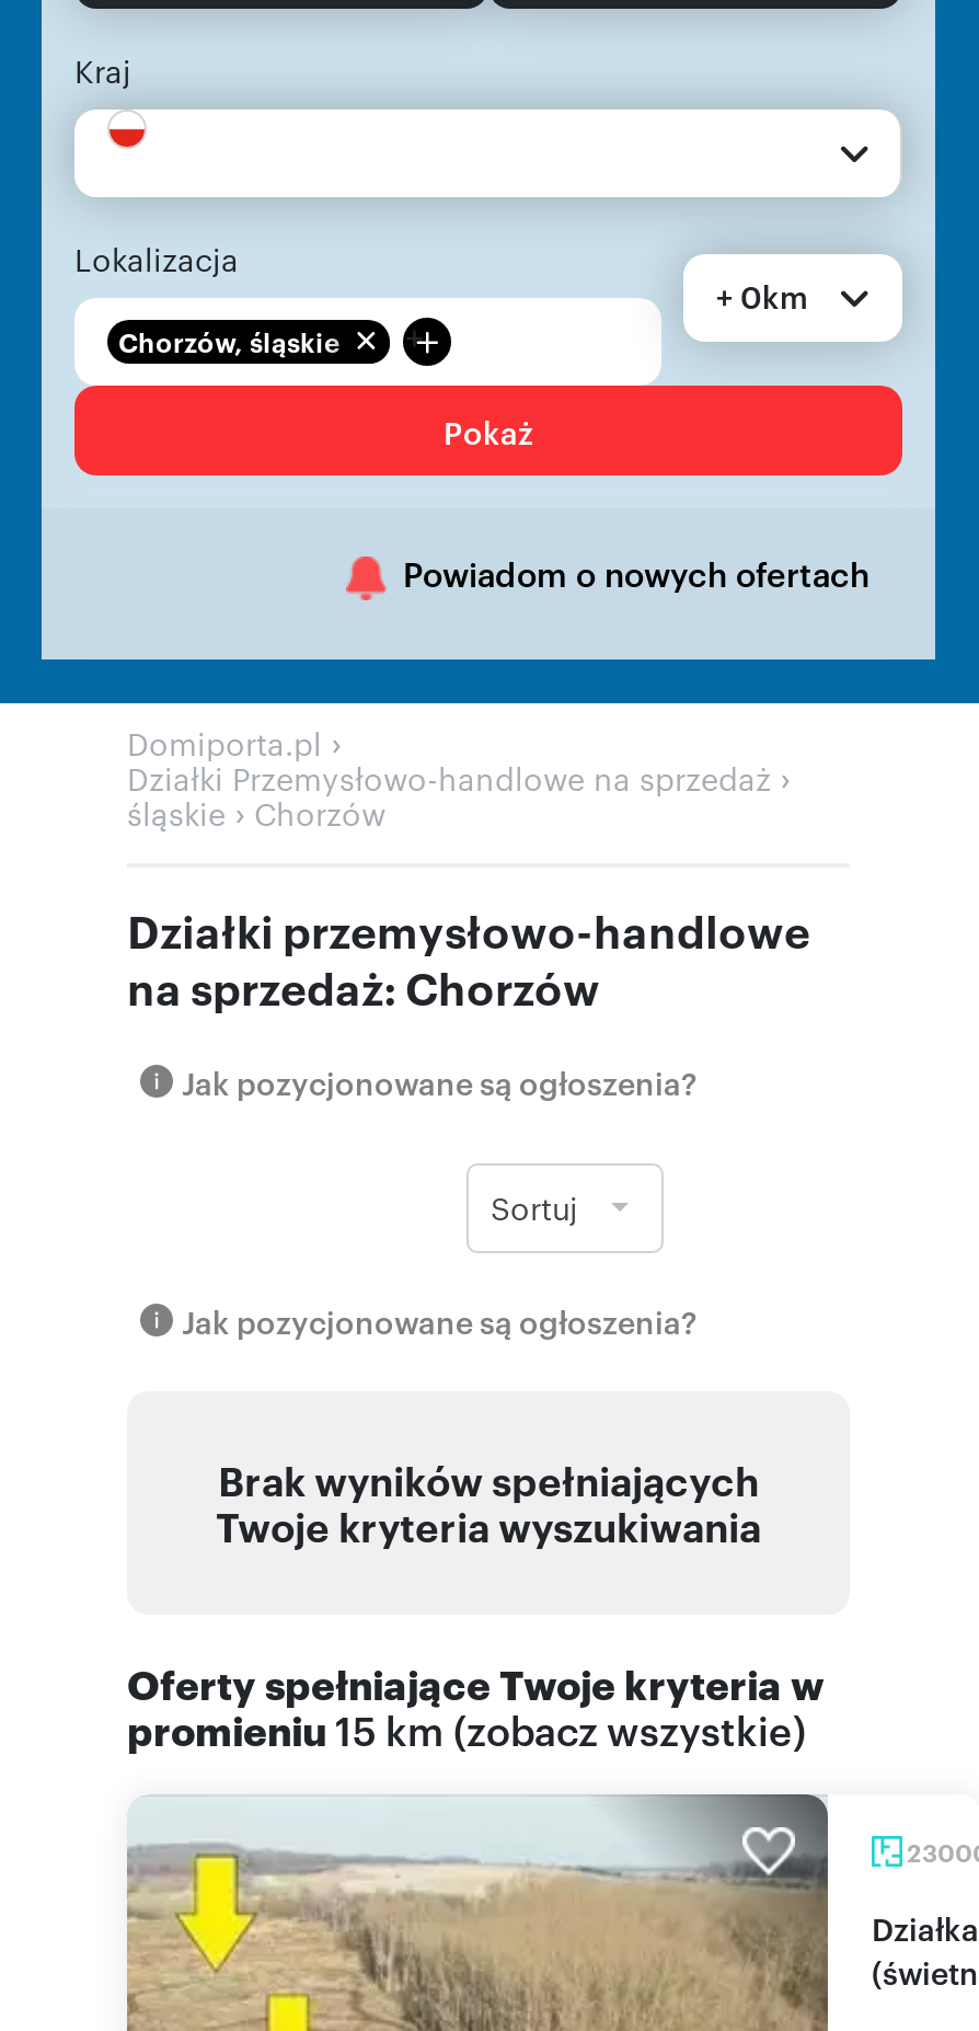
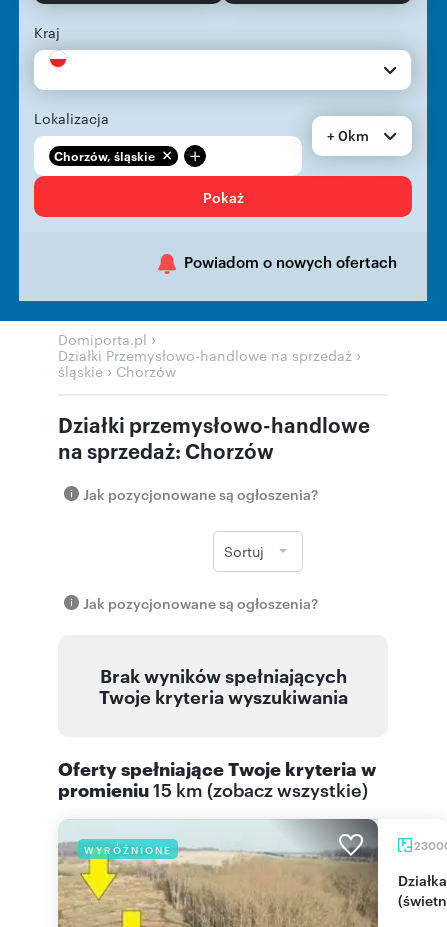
none -> [84,842,172,856] WYRÓŻNIONE

